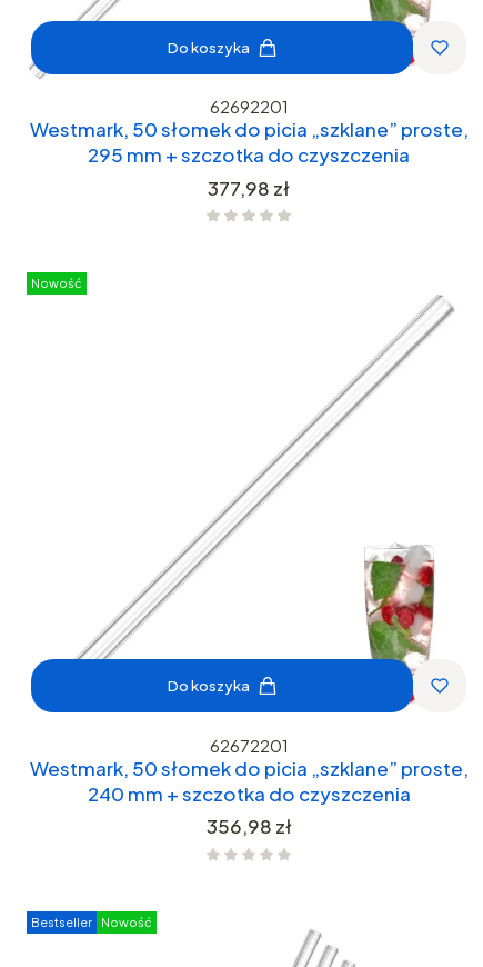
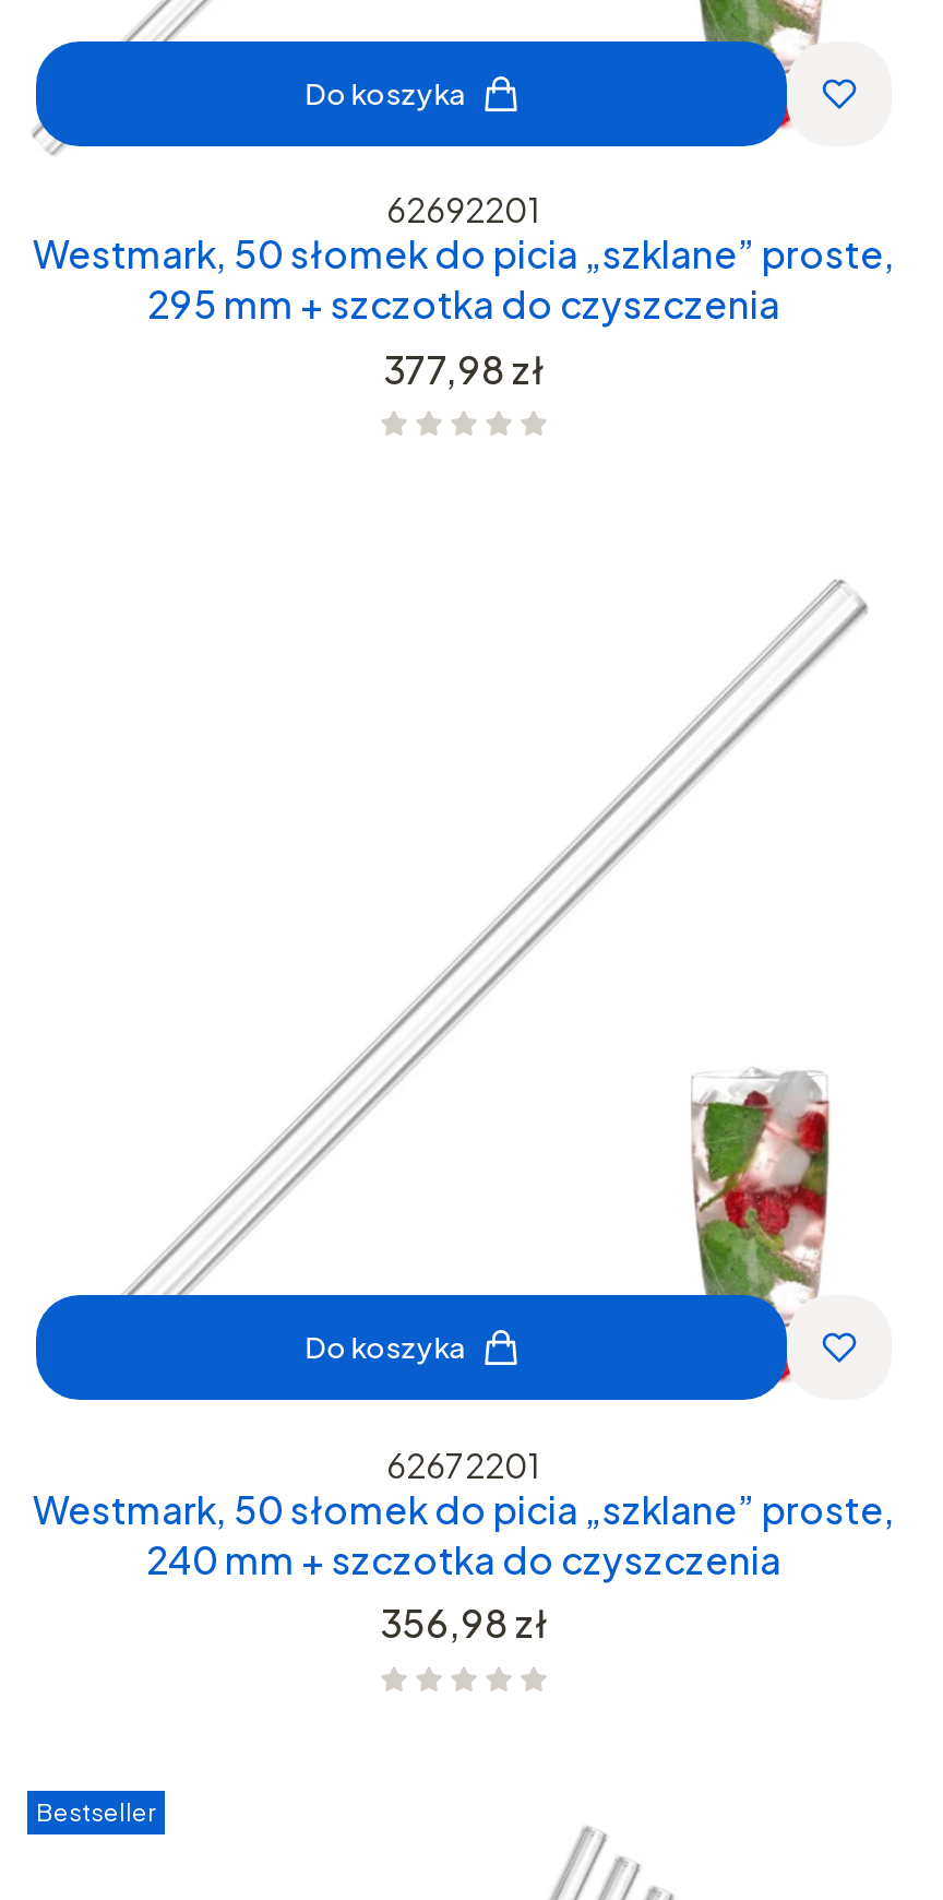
[31,276,82,290] Nowość -> none
[101,914,152,929] Nowość -> none

